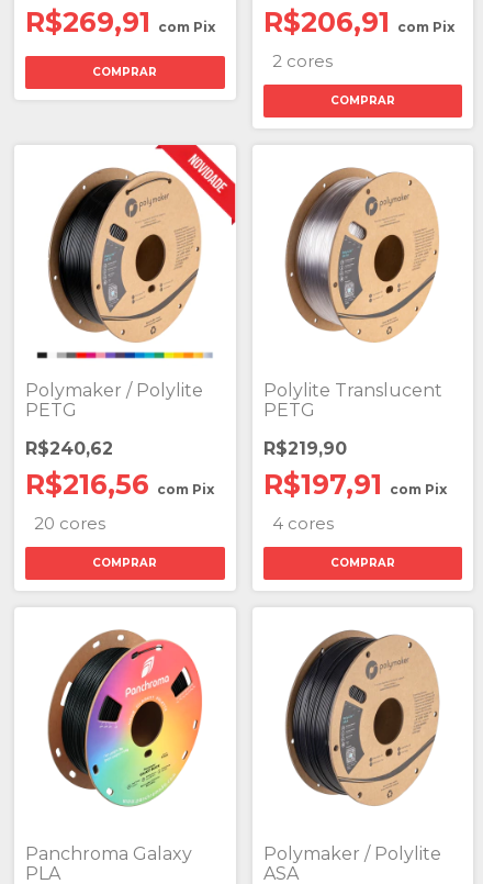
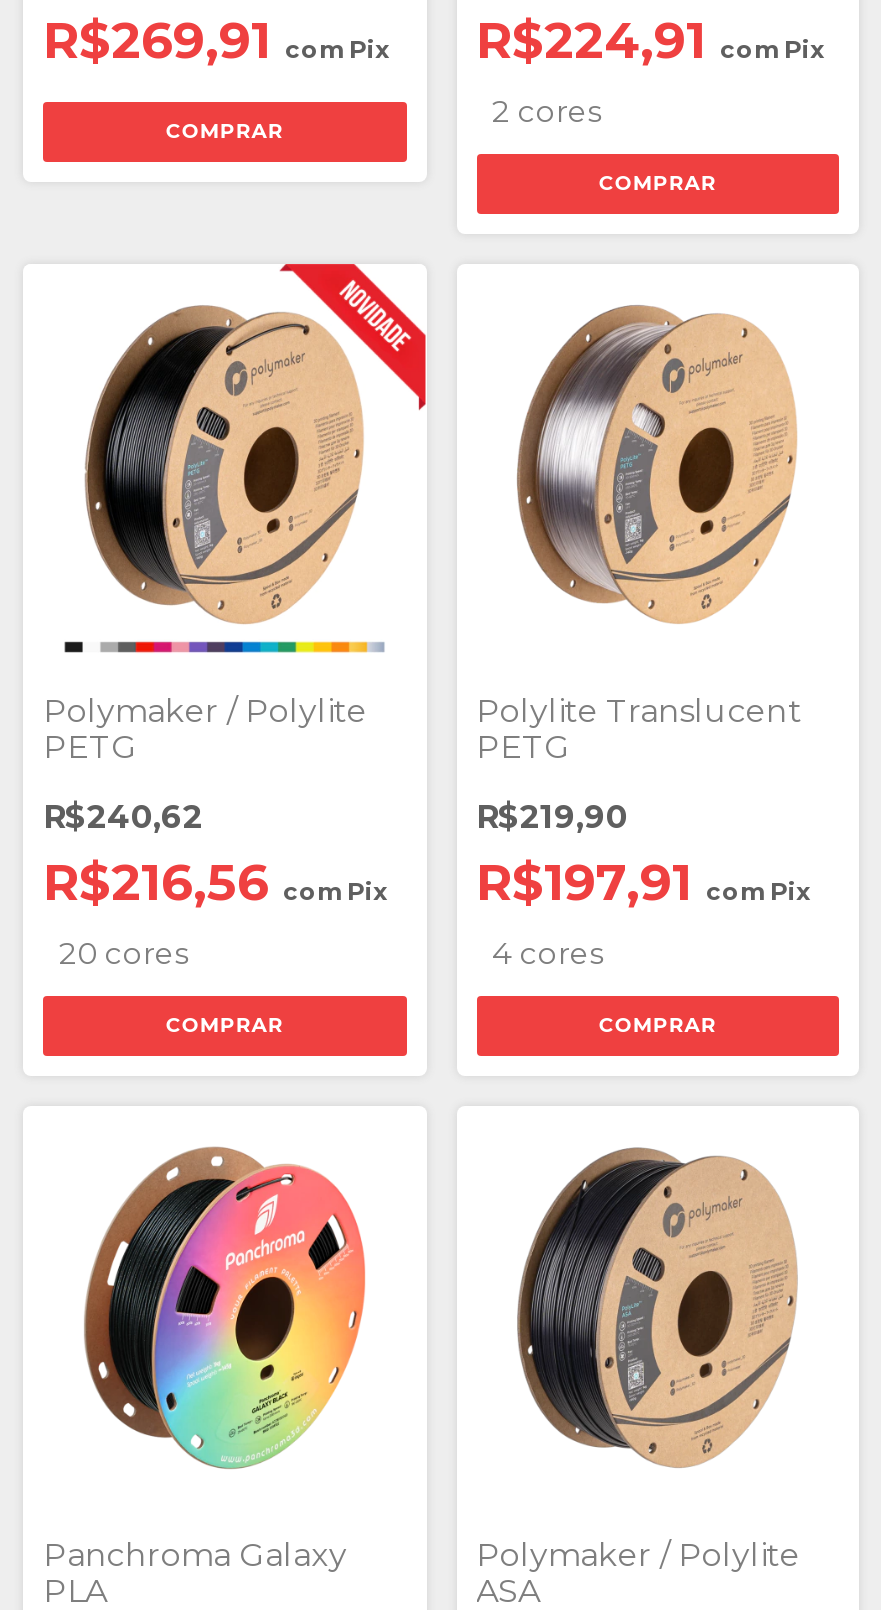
[25,5,454,38] R$269,91 com Pix R$206,91 com Pix -> [43,10,824,70] R$269,91 com Pix R$224,91 com Pix

